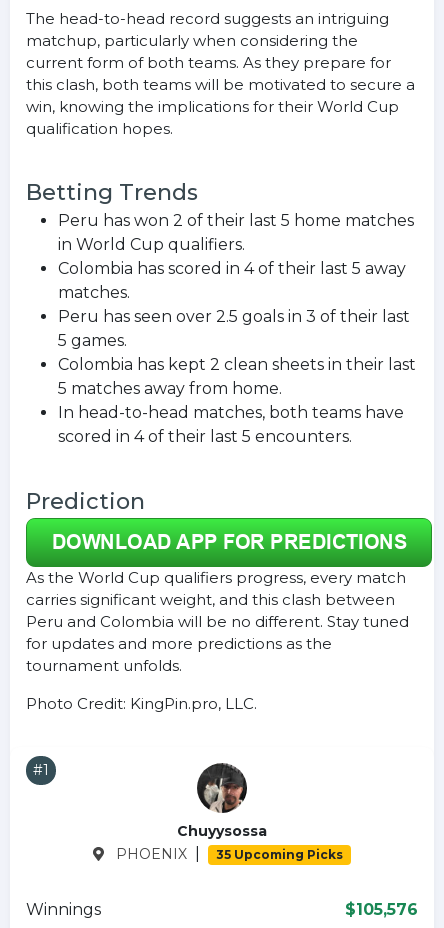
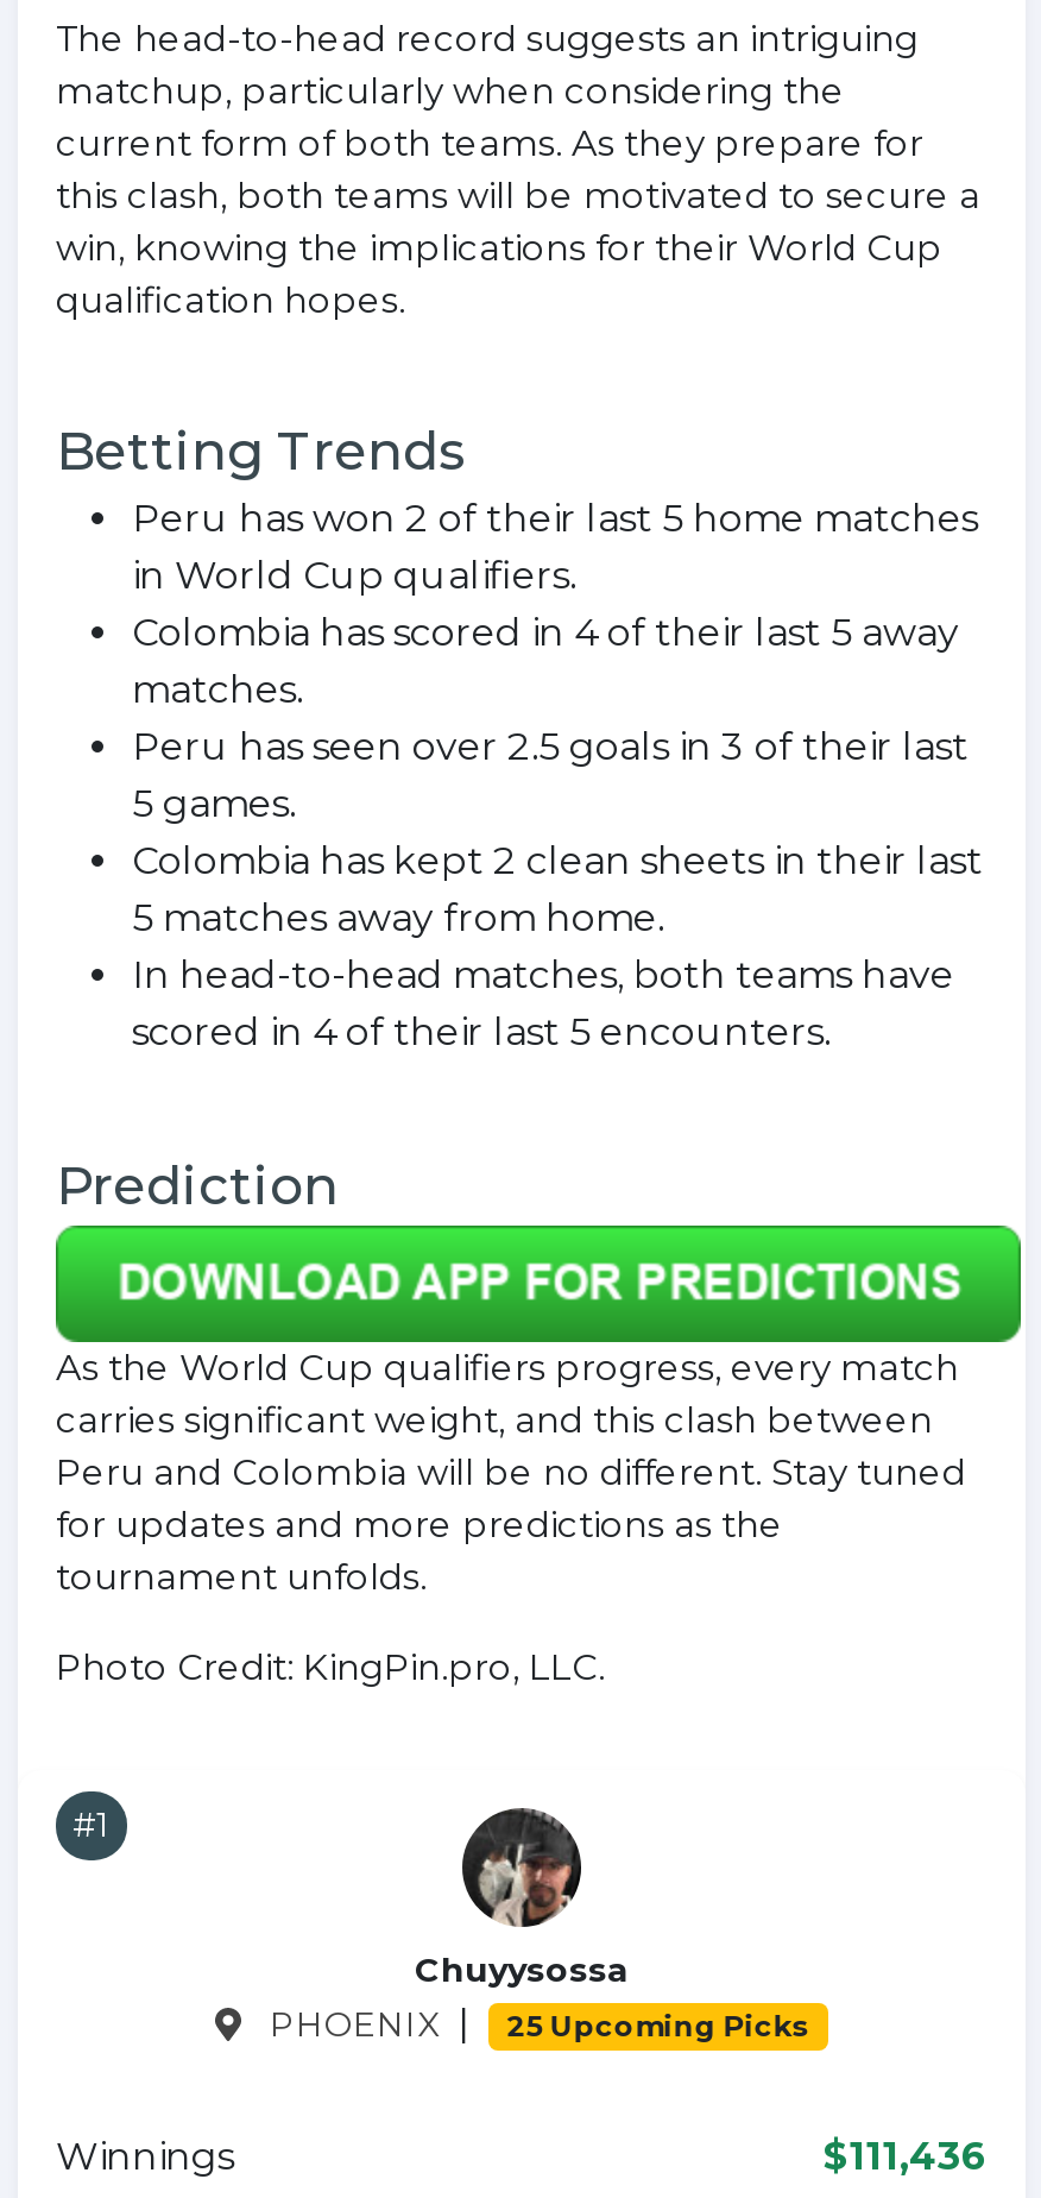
[216,847,343,862] 35 Upcoming Picks -> [507,2008,809,2043] 25 Upcoming Picks
[345,900,418,919] $105,576 -> [824,2134,988,2179] $111,436

